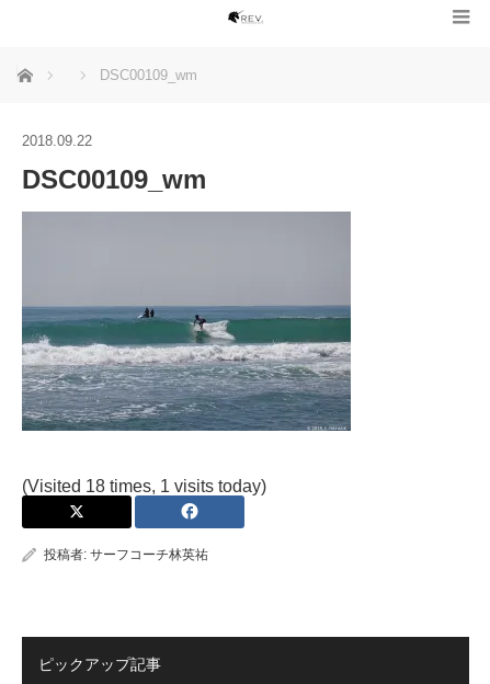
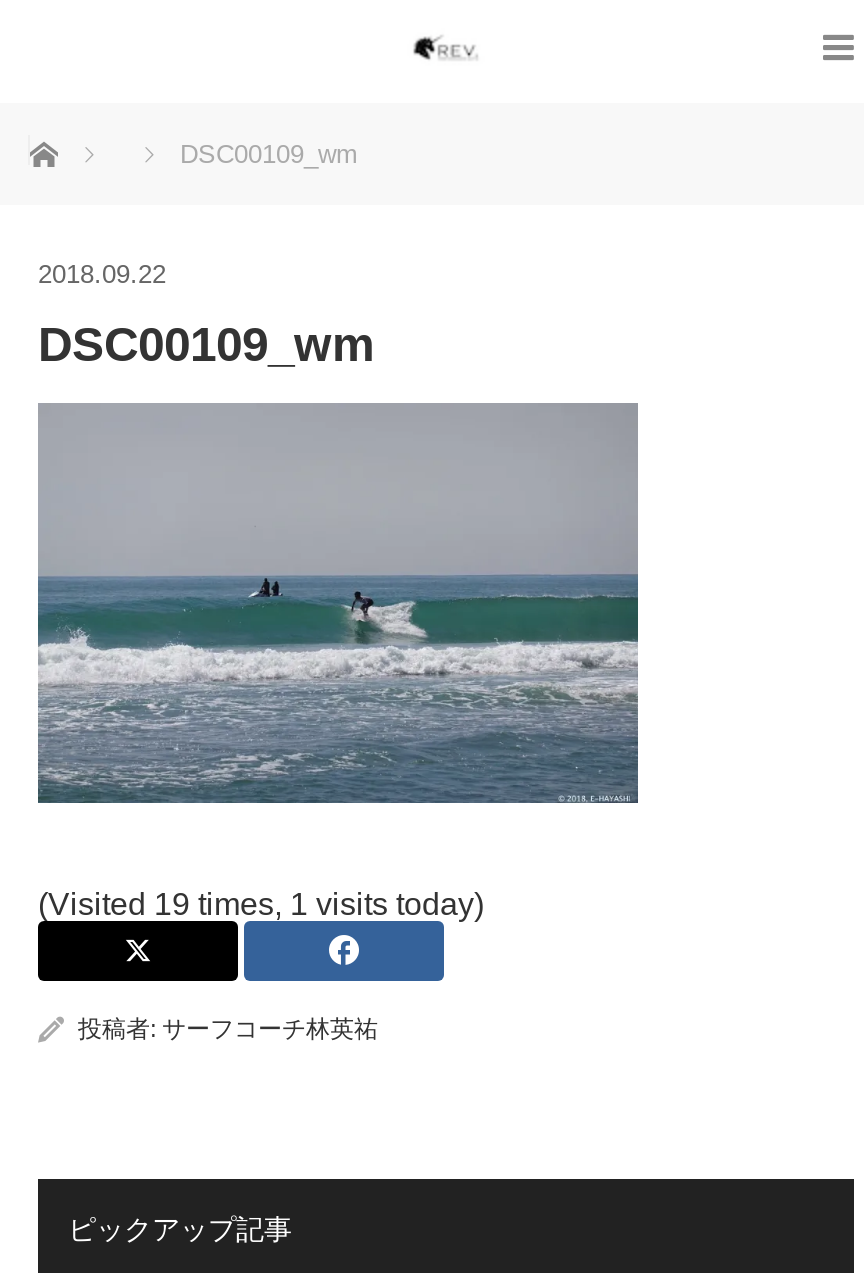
[22,477,266,495] (Visited 18 times, 1 visits today) -> [38,887,484,921] (Visited 19 times, 1 visits today)

